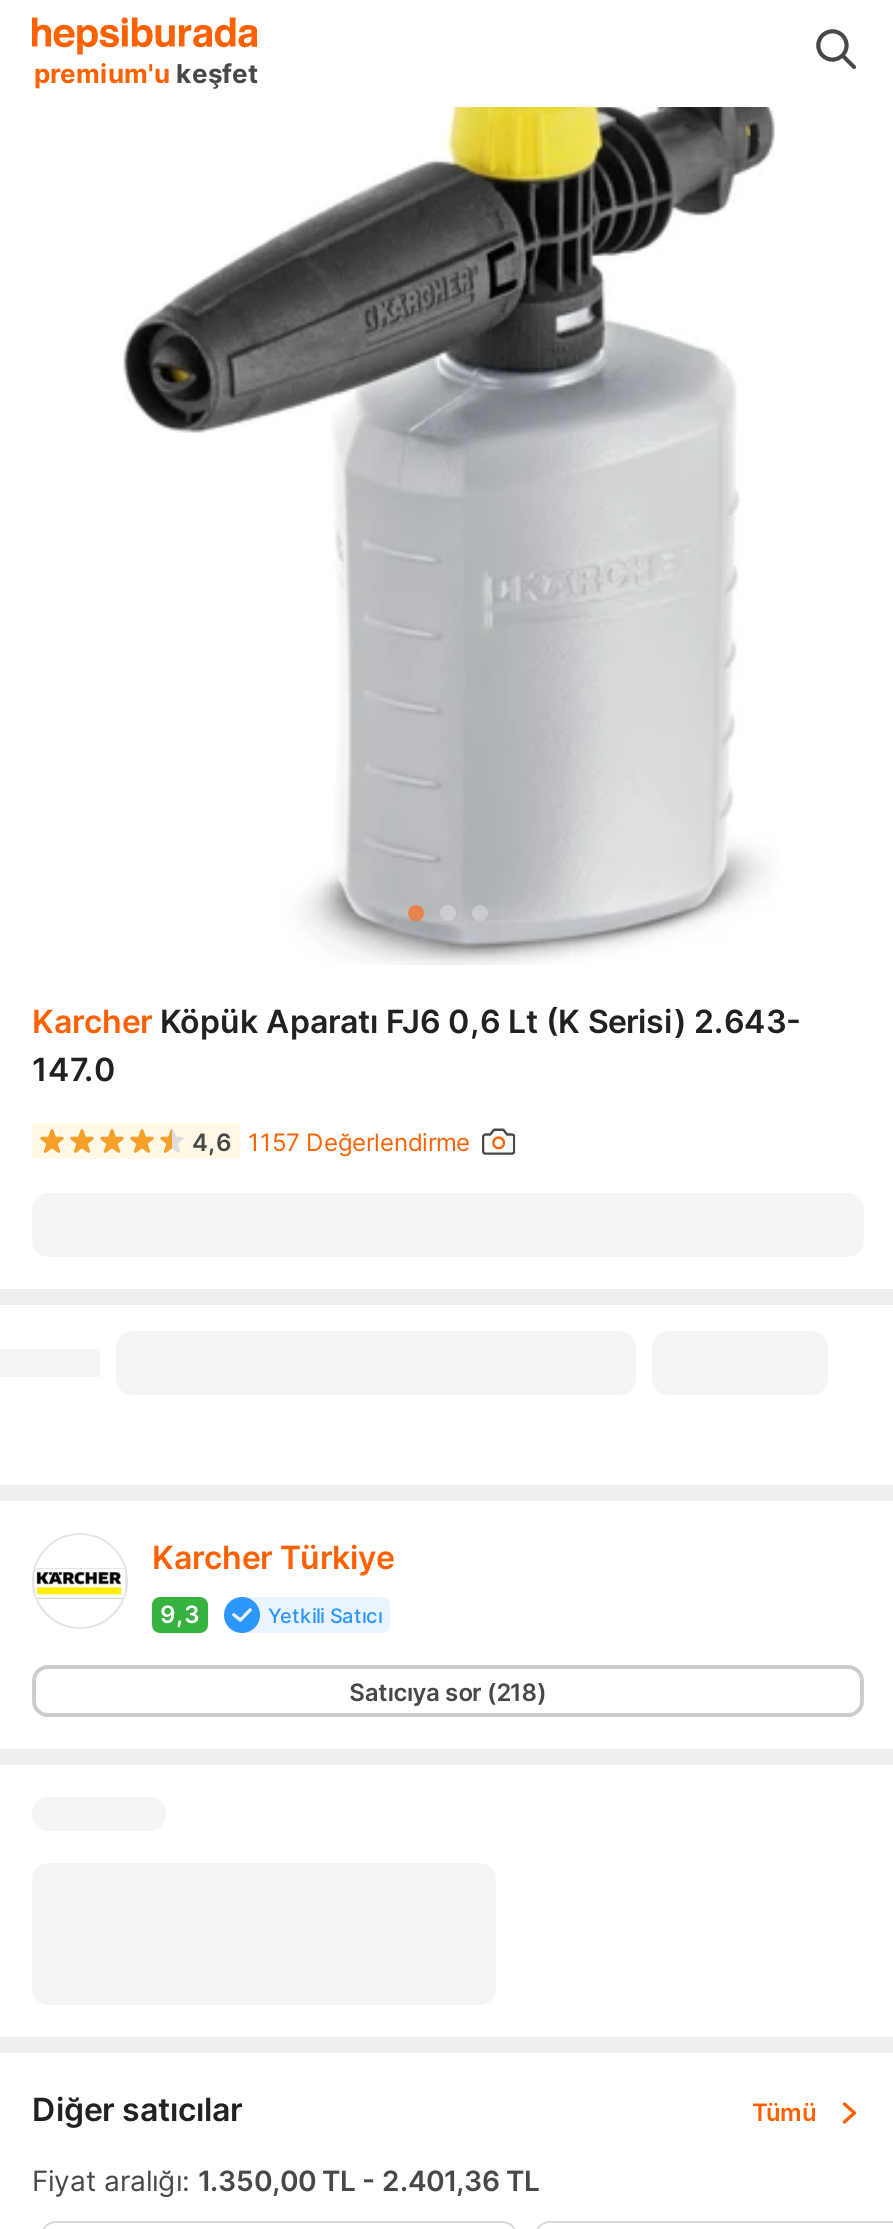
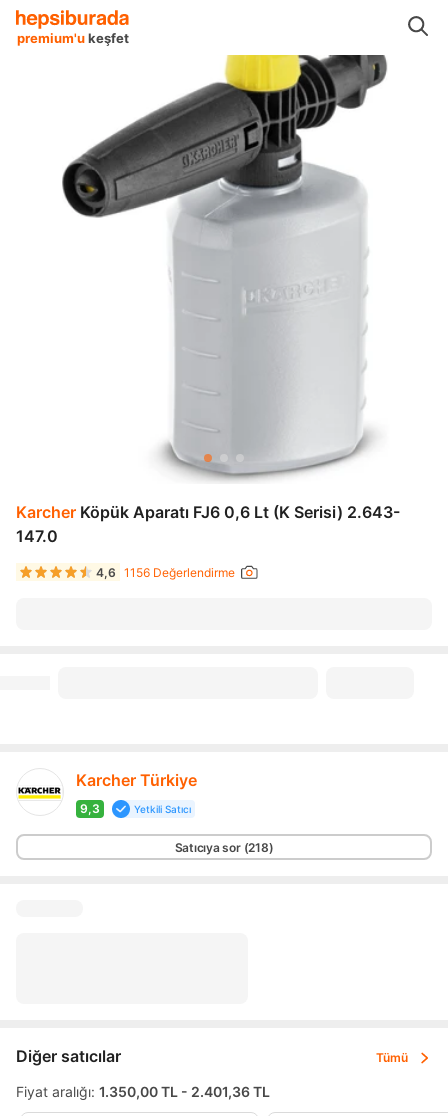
[192,1126,470,1156] 4,6 1157 Değerlendirme -> [96,564,235,579] 4,6 1156 Değerlendirme

